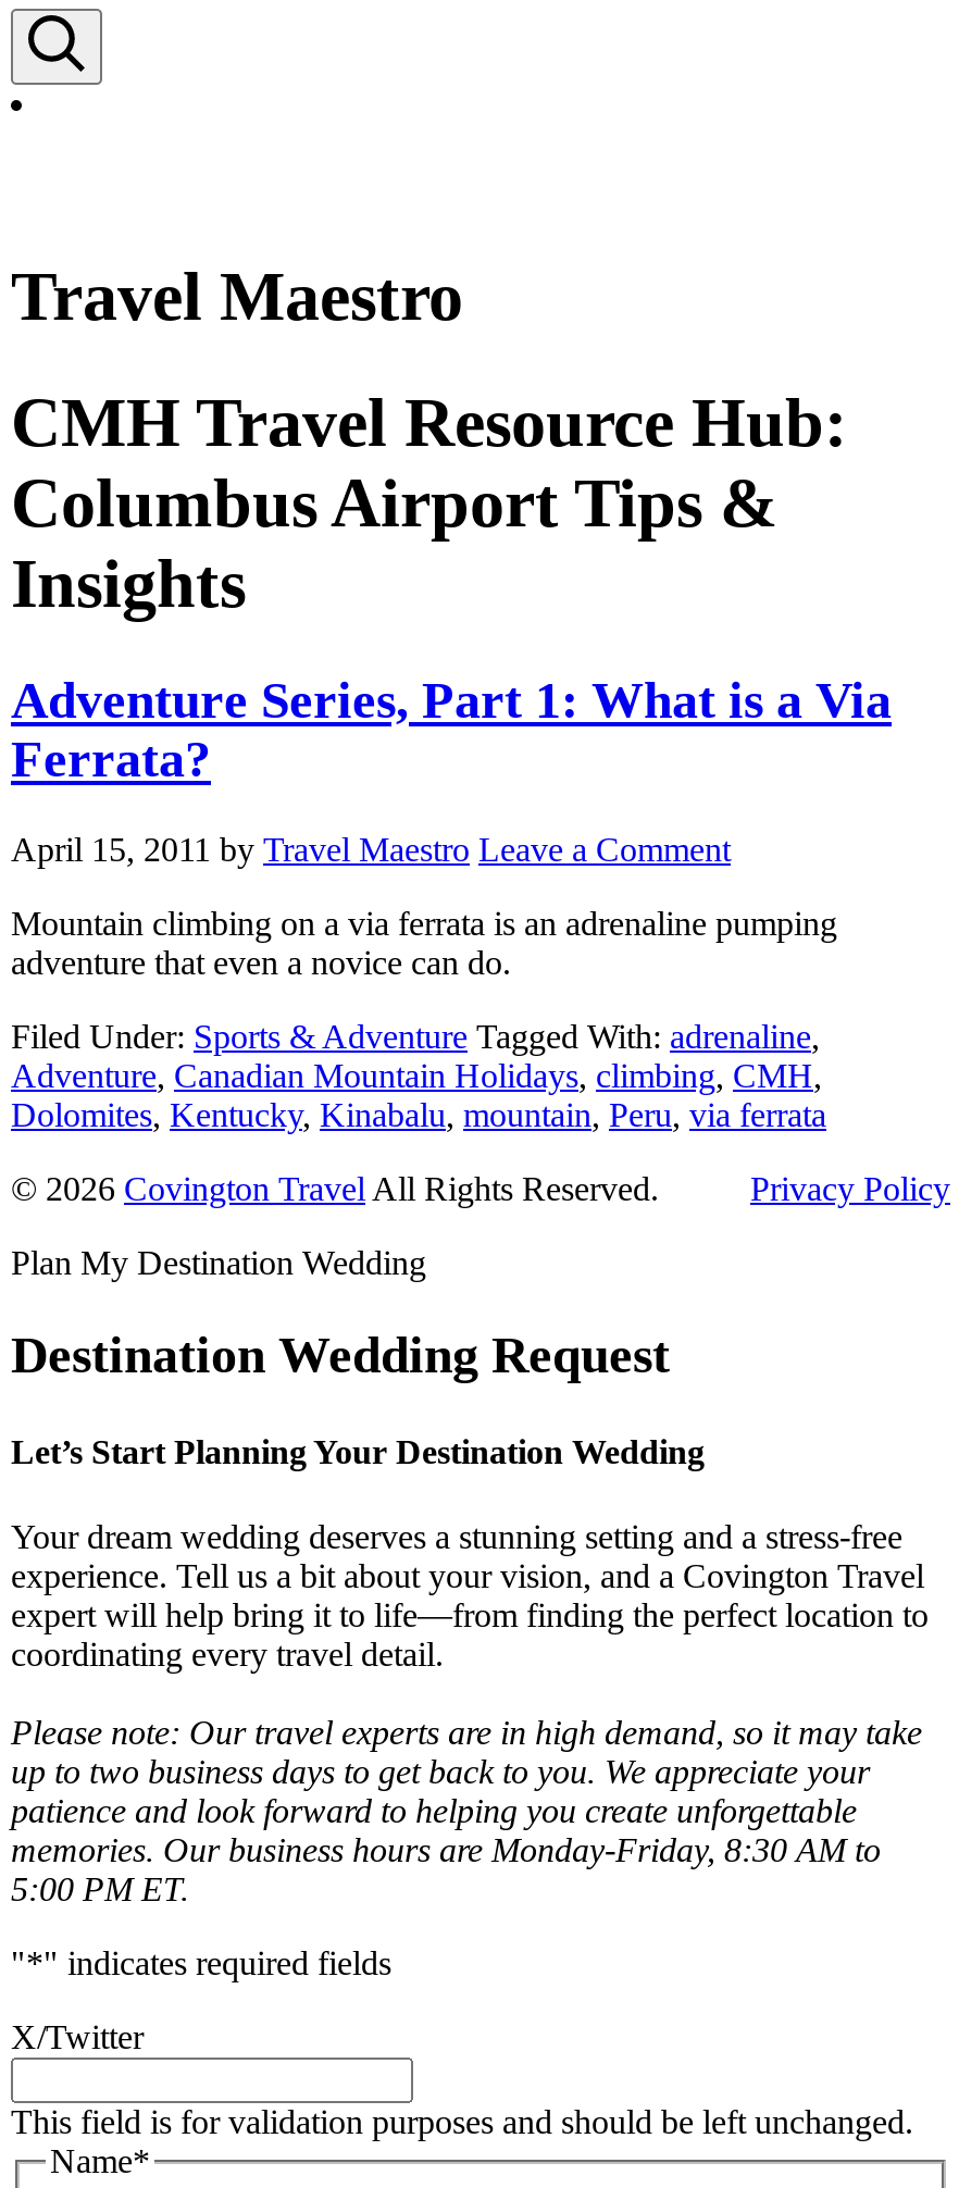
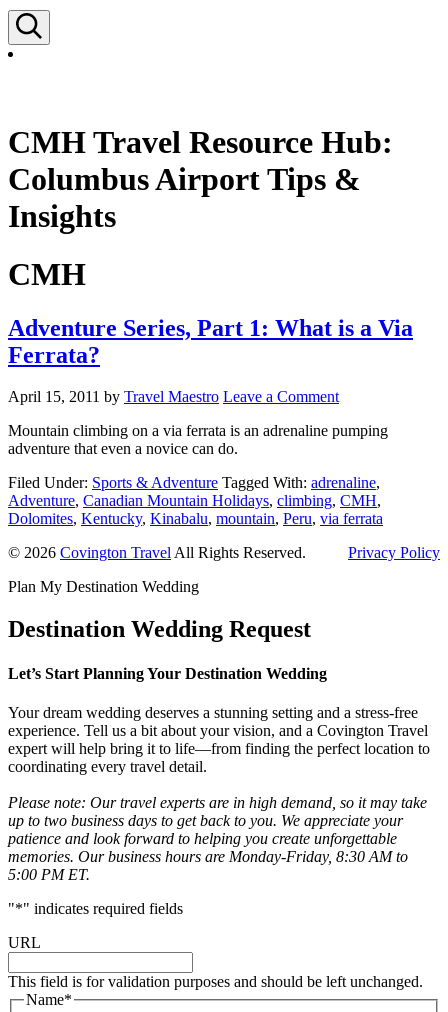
[11,256,463,334] Travel Maestro -> none
moved [11,383,848,622] -> [8,124,393,234]: CMH Travel Resource Hub: | Columbus Airport Tips & | Insights
none -> [8,256,86,292] CMH
[11,2018,144,2055] X/Twitter -> [8,934,41,951] URL

